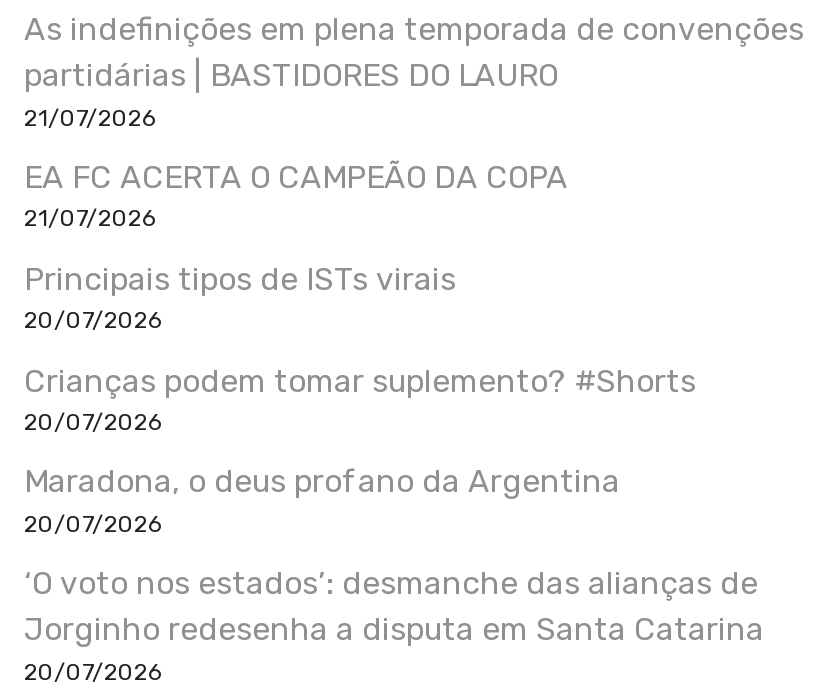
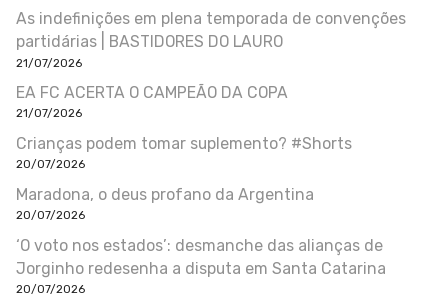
[24,260,456,334] Principais tipos de ISTs virais | 20/07/2026 -> none

